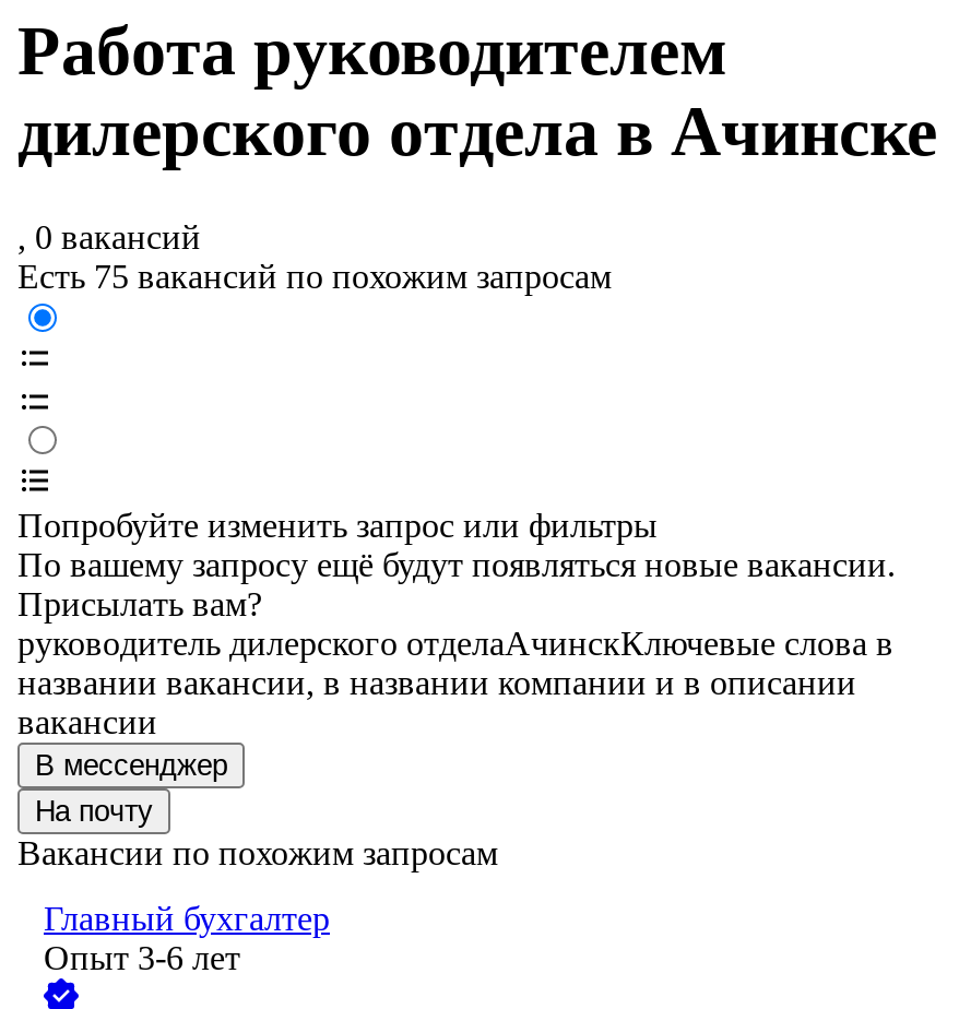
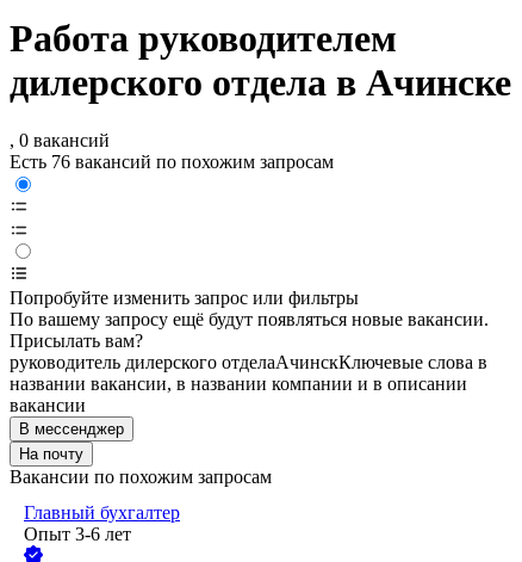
[17,259,612,296] Есть 75 вакансий по похожим запросам -> [10,152,334,172] Есть 76 вакансий по похожим запросам

